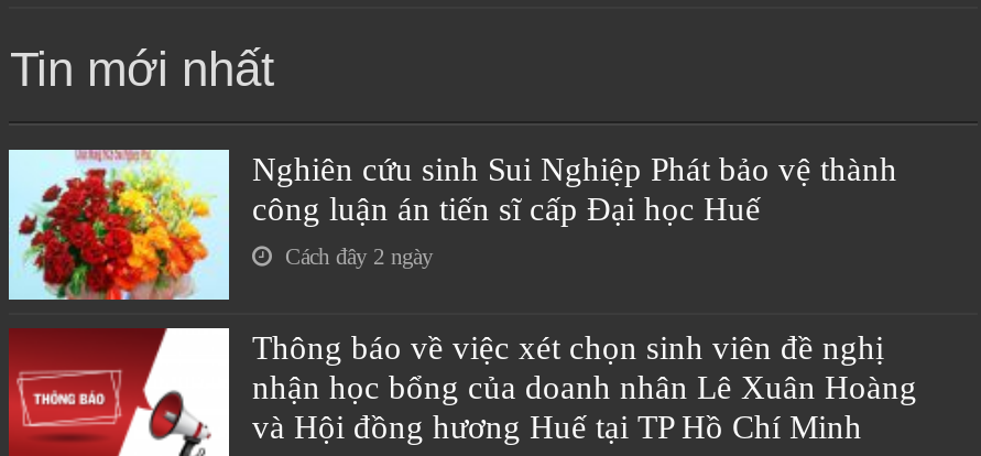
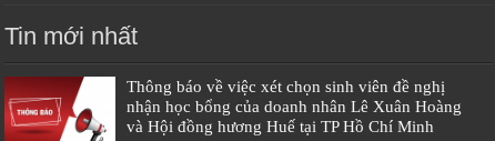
[7,148,897,302] [image] | Nghiên cứu sinh Sui Nghiệp Phát bảo vệ thành | công luận án tiến sĩ cấp Đại học Huế | Cách đây 2 ngày -> none

